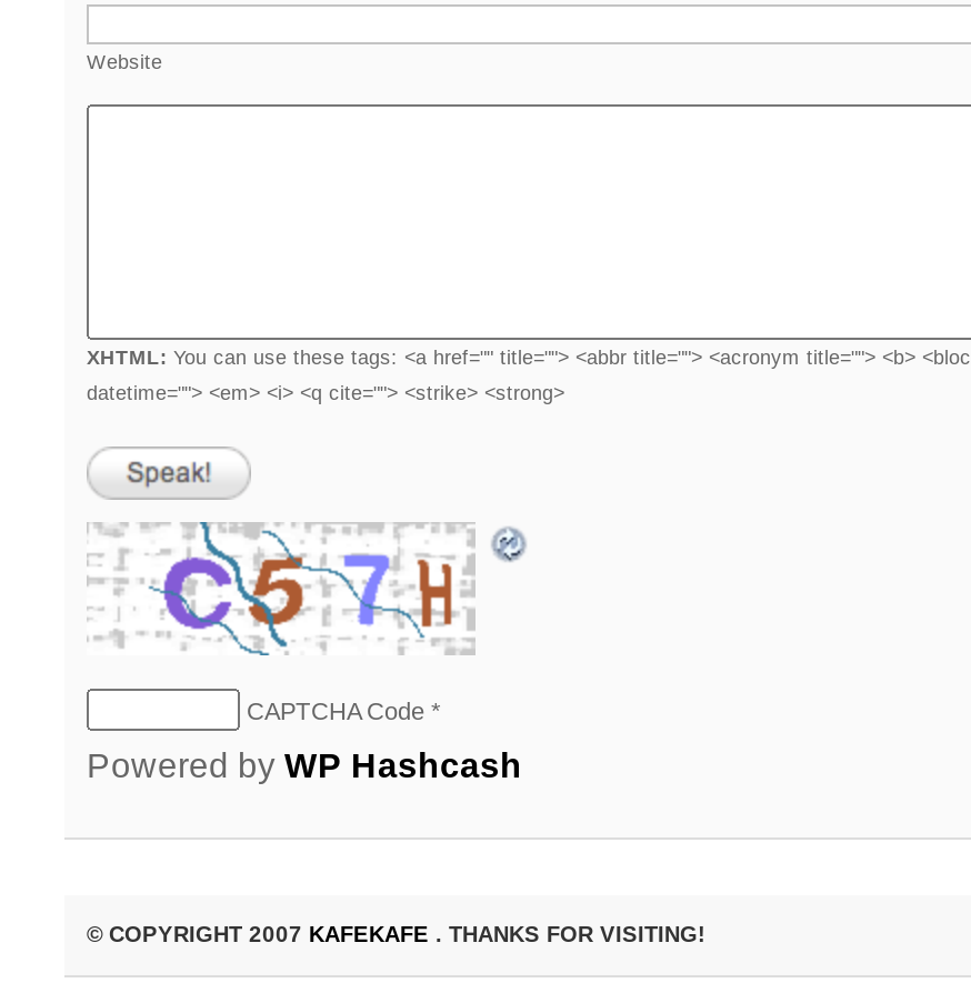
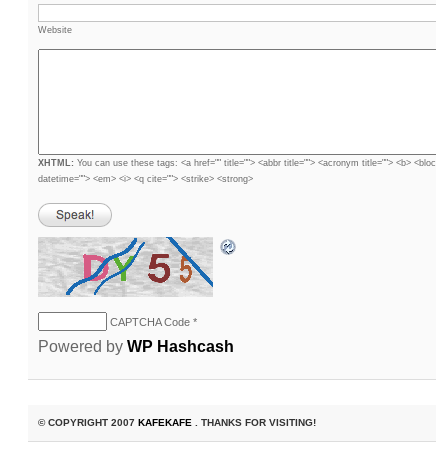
[89,520,476,658] [image] -> [38,236,214,297] [image]

